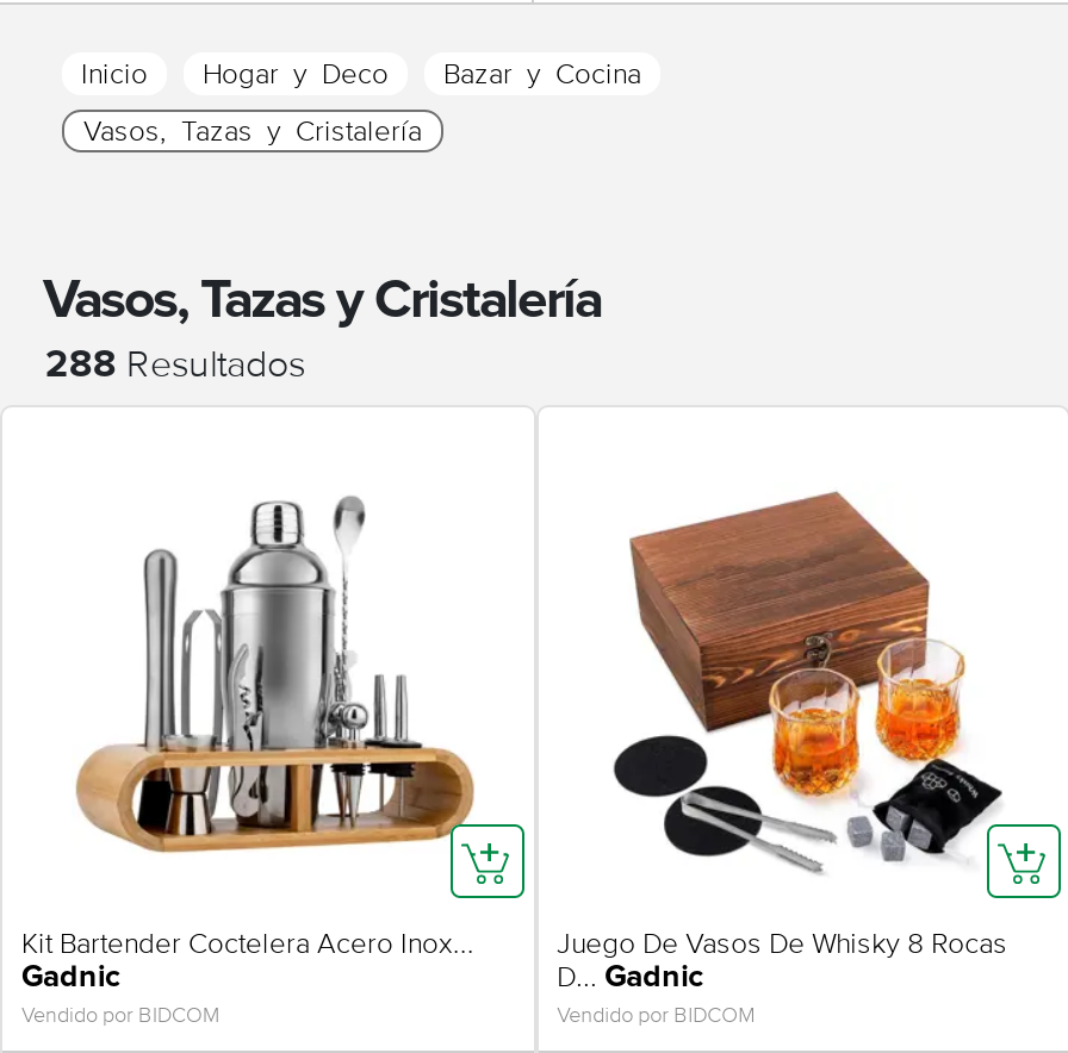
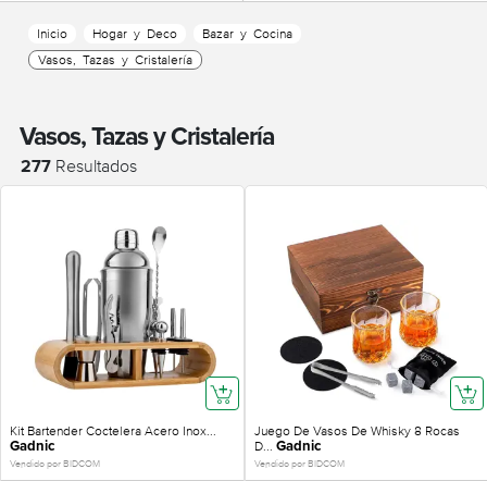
[45,336,305,388] 288 Resultados -> [21,153,137,177] 277 Resultados

